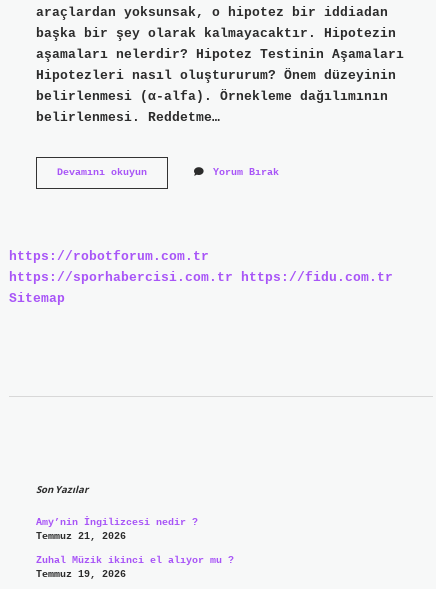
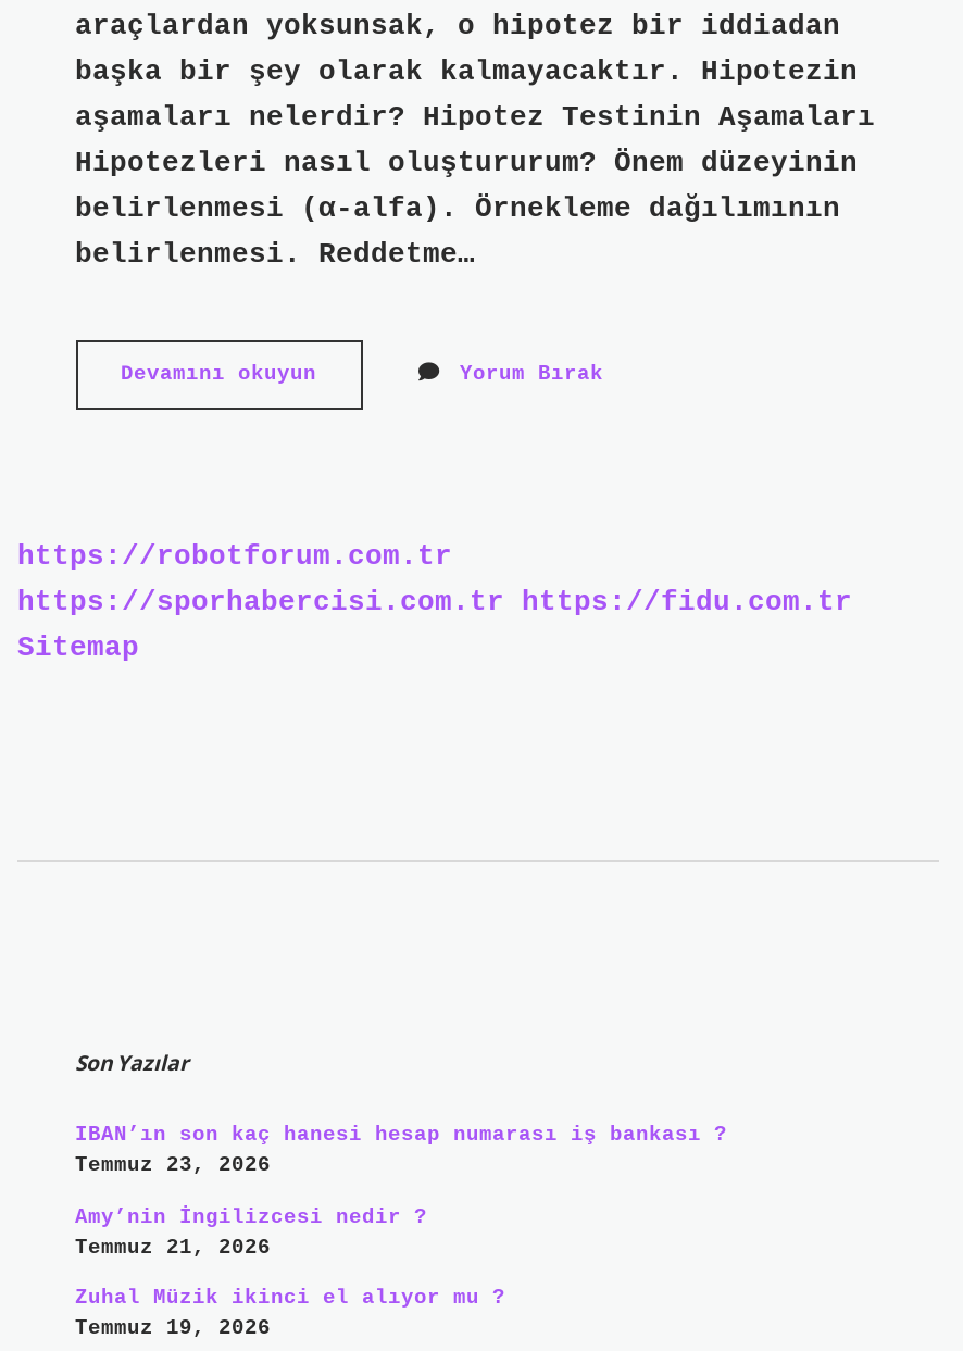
none -> [75,1123,727,1178] IBAN’ın son kaç hanesi hesap numarası iş bankası ? | Temmuz 23, 2026

